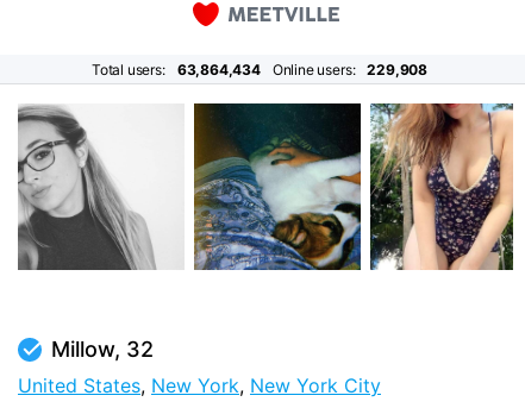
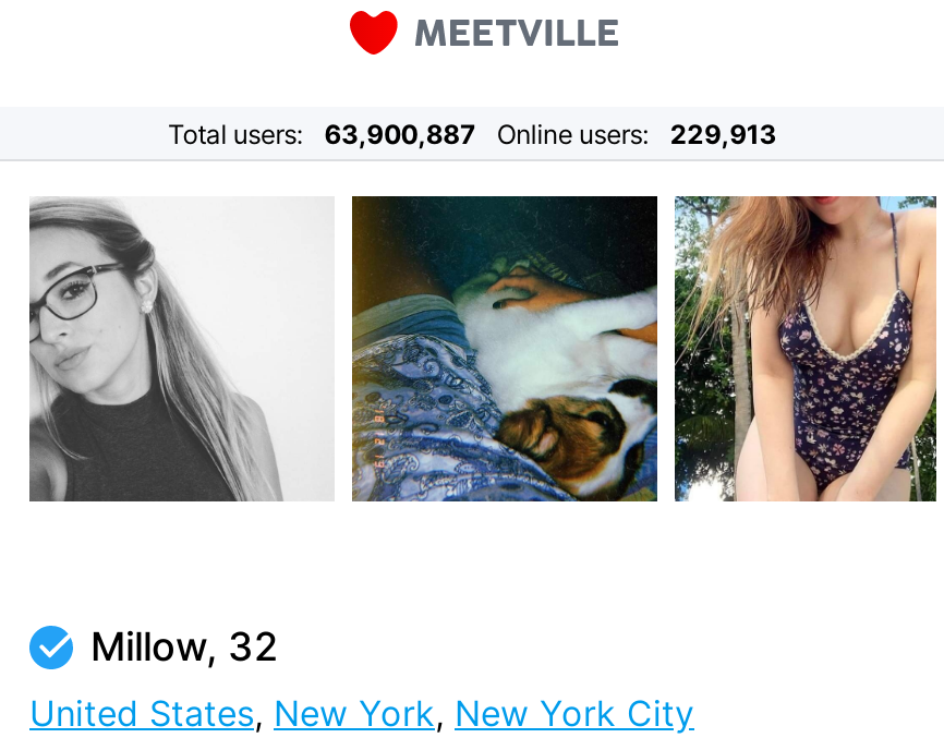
[177,61,260,79] 63,864,434 -> [324,118,475,150] 63,900,887
[367,61,427,79] 229,908 -> [670,118,776,150] 229,913

